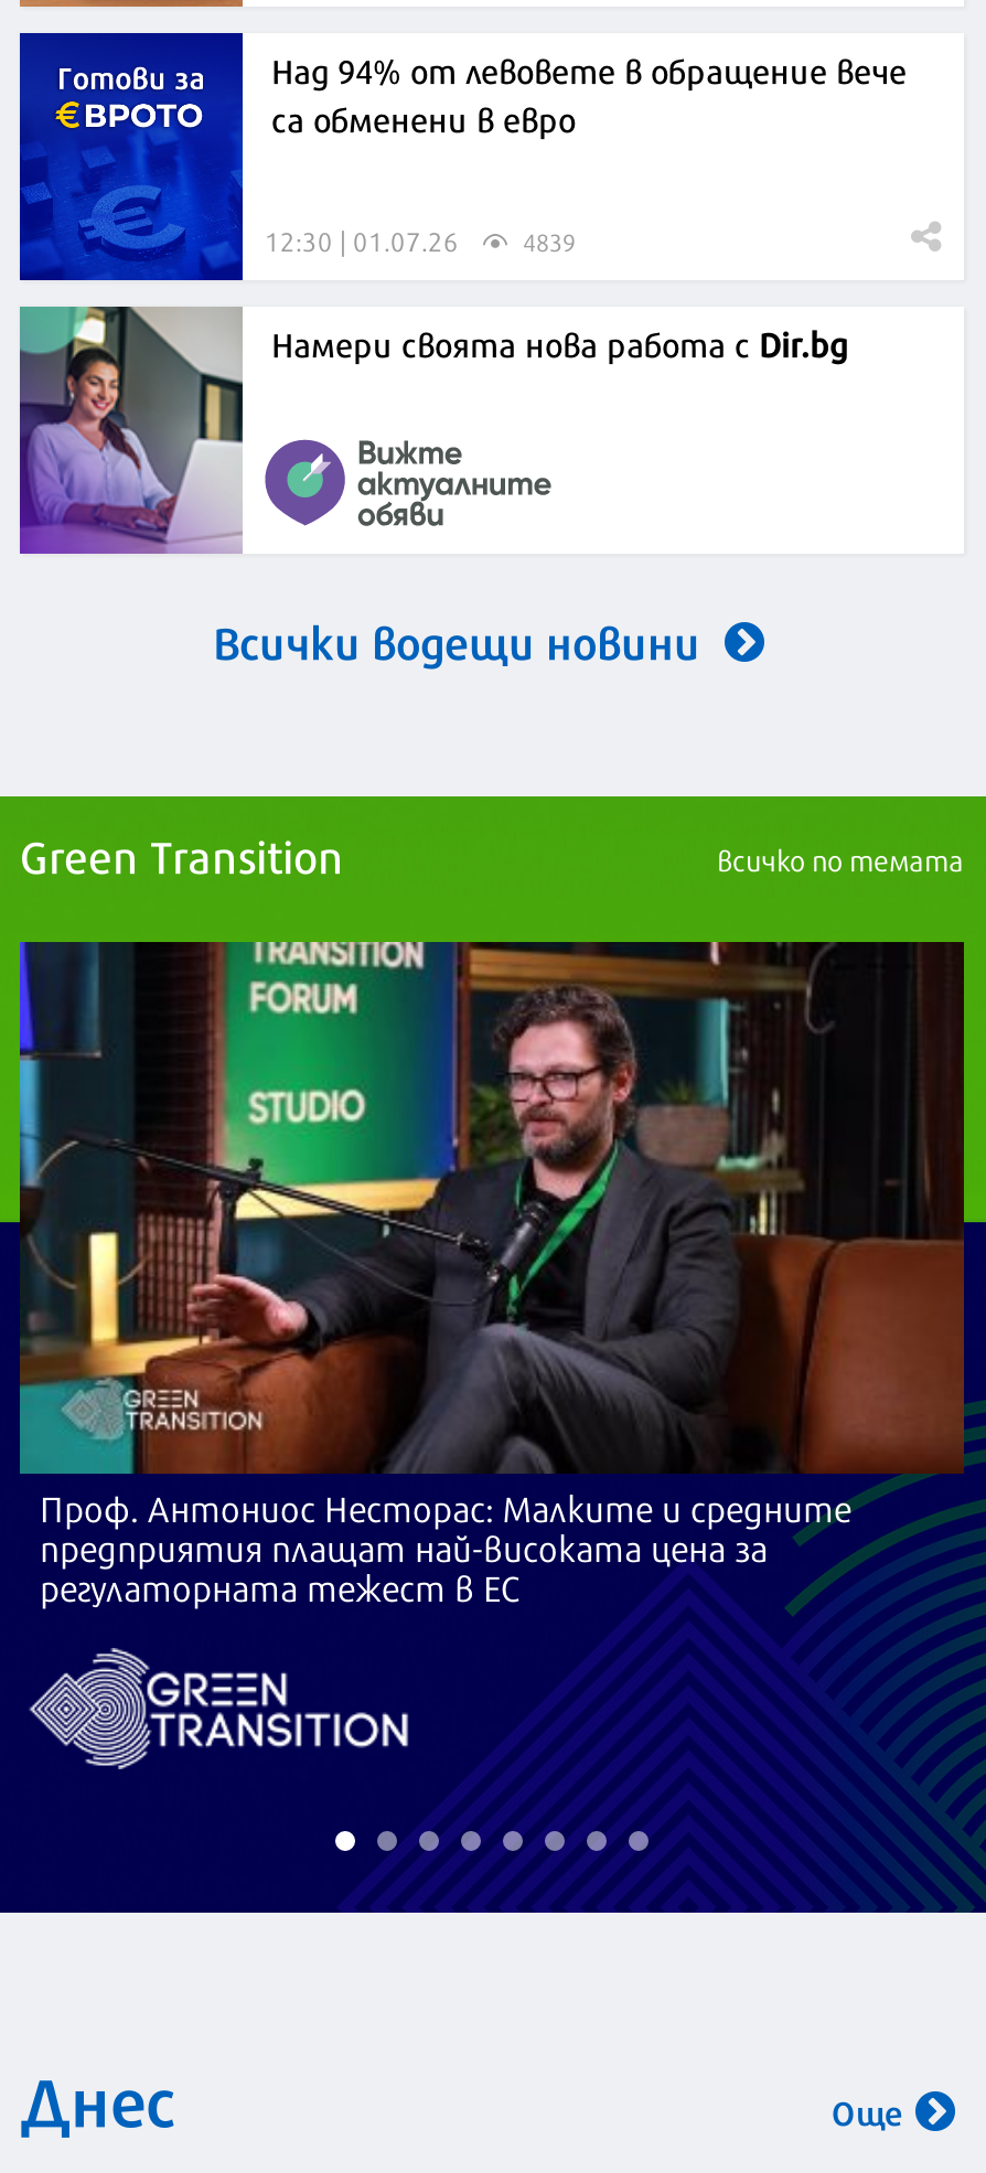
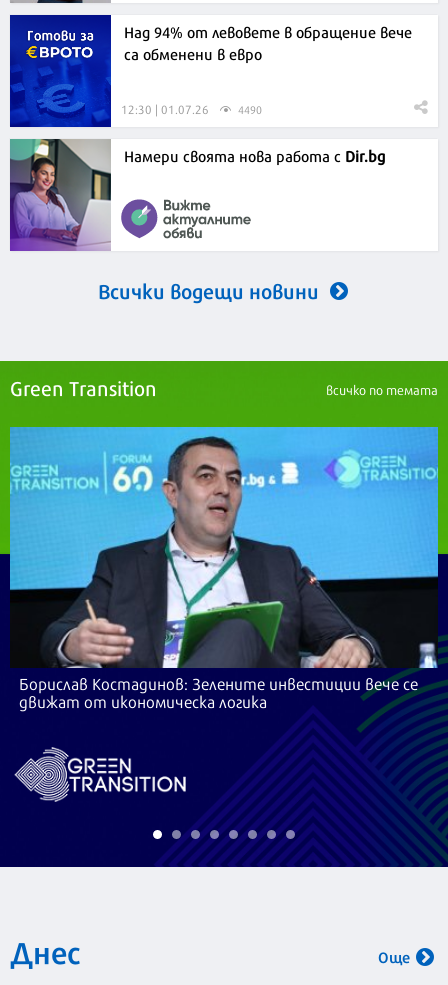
[523,222,576,258] 4839 -> [238,101,262,117] 4490
[18,940,966,1612] [image] | Проф. Антониос Несторас: Малките и средните | предприятия плащат най-високата цена за | регулаторната тежест в ЕС -> [9,426,439,713] [image] | Борислав Костадинов: Зелените инвестиции вече се | движат от икономическа логика

